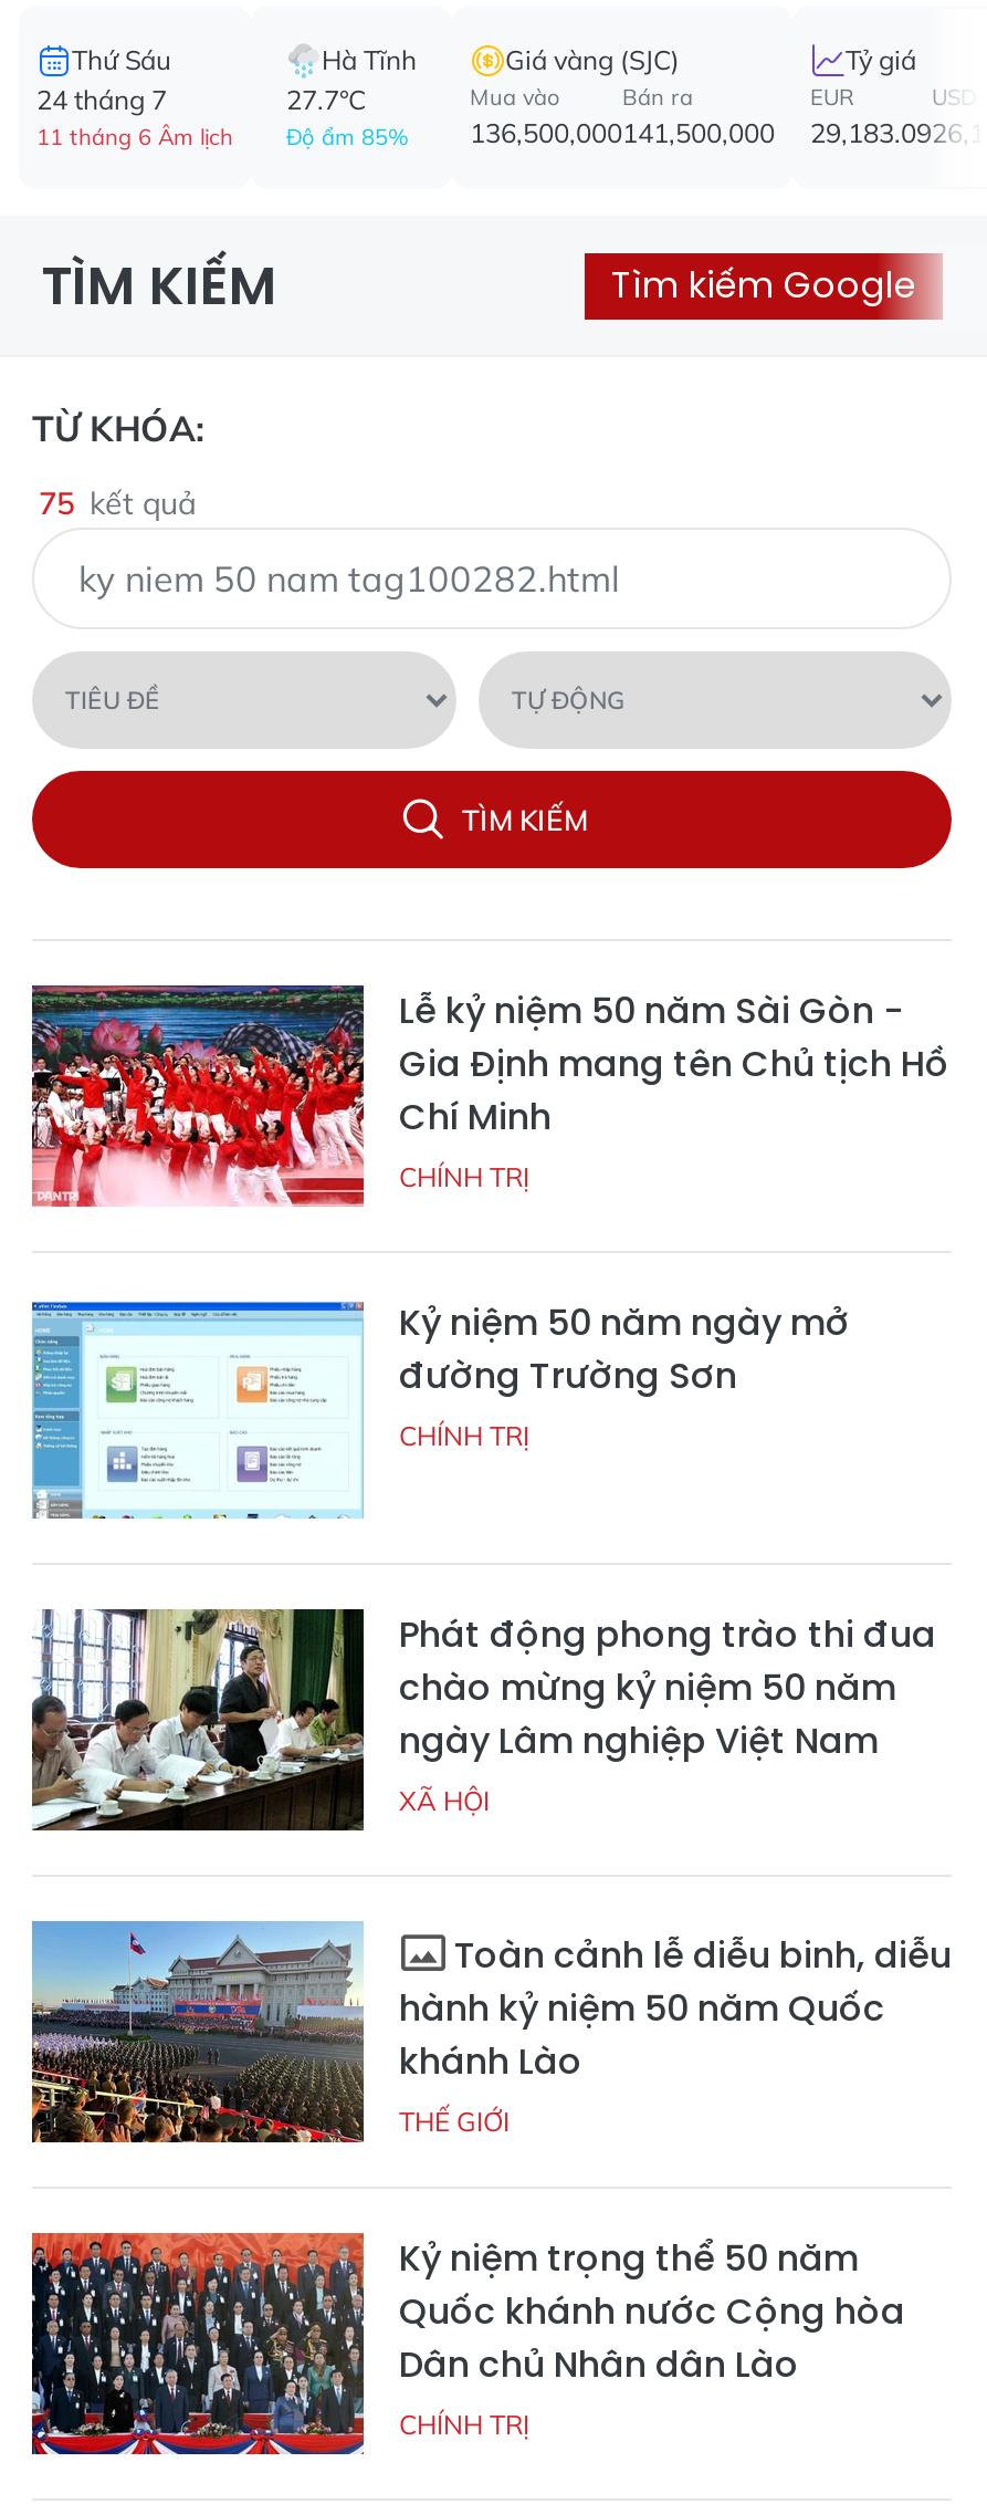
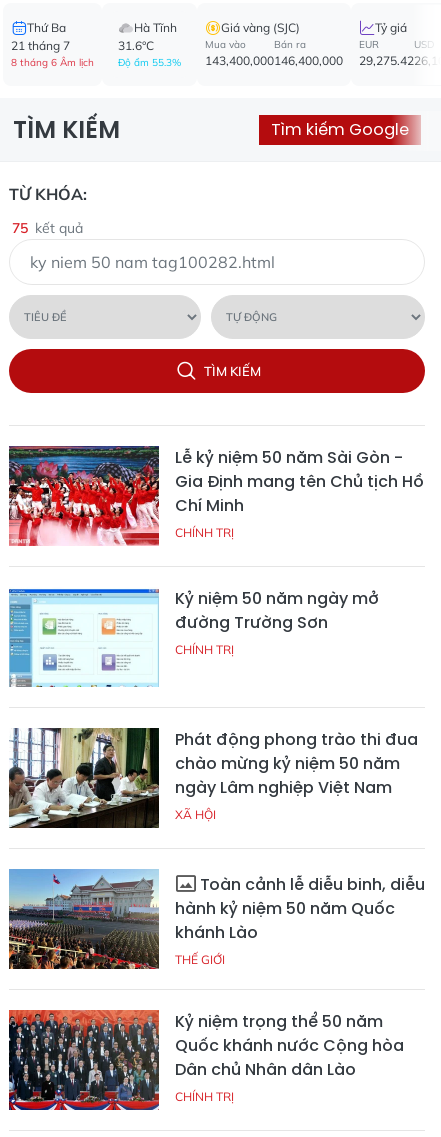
[36,43,233,152] Thứ Sáu | 24 tháng 7 | 11 tháng 6 Âm lịch -> [11,20,94,69] Thứ Ba | 21 tháng 7 | 8 tháng 6 Âm lịch
[286,83,408,152] 27.7°C | Độ ẩm 85% -> [118,38,181,69] 31.6°C | Độ ẩm 55.3%
[470,116,622,149] 136,500,000 -> [205,53,274,68] 143,400,000
[622,116,775,149] 141,500,000 -> [274,53,343,68] 146,400,000
[810,116,932,149] 29,183.09 -> [359,53,414,68] 29,275.42

